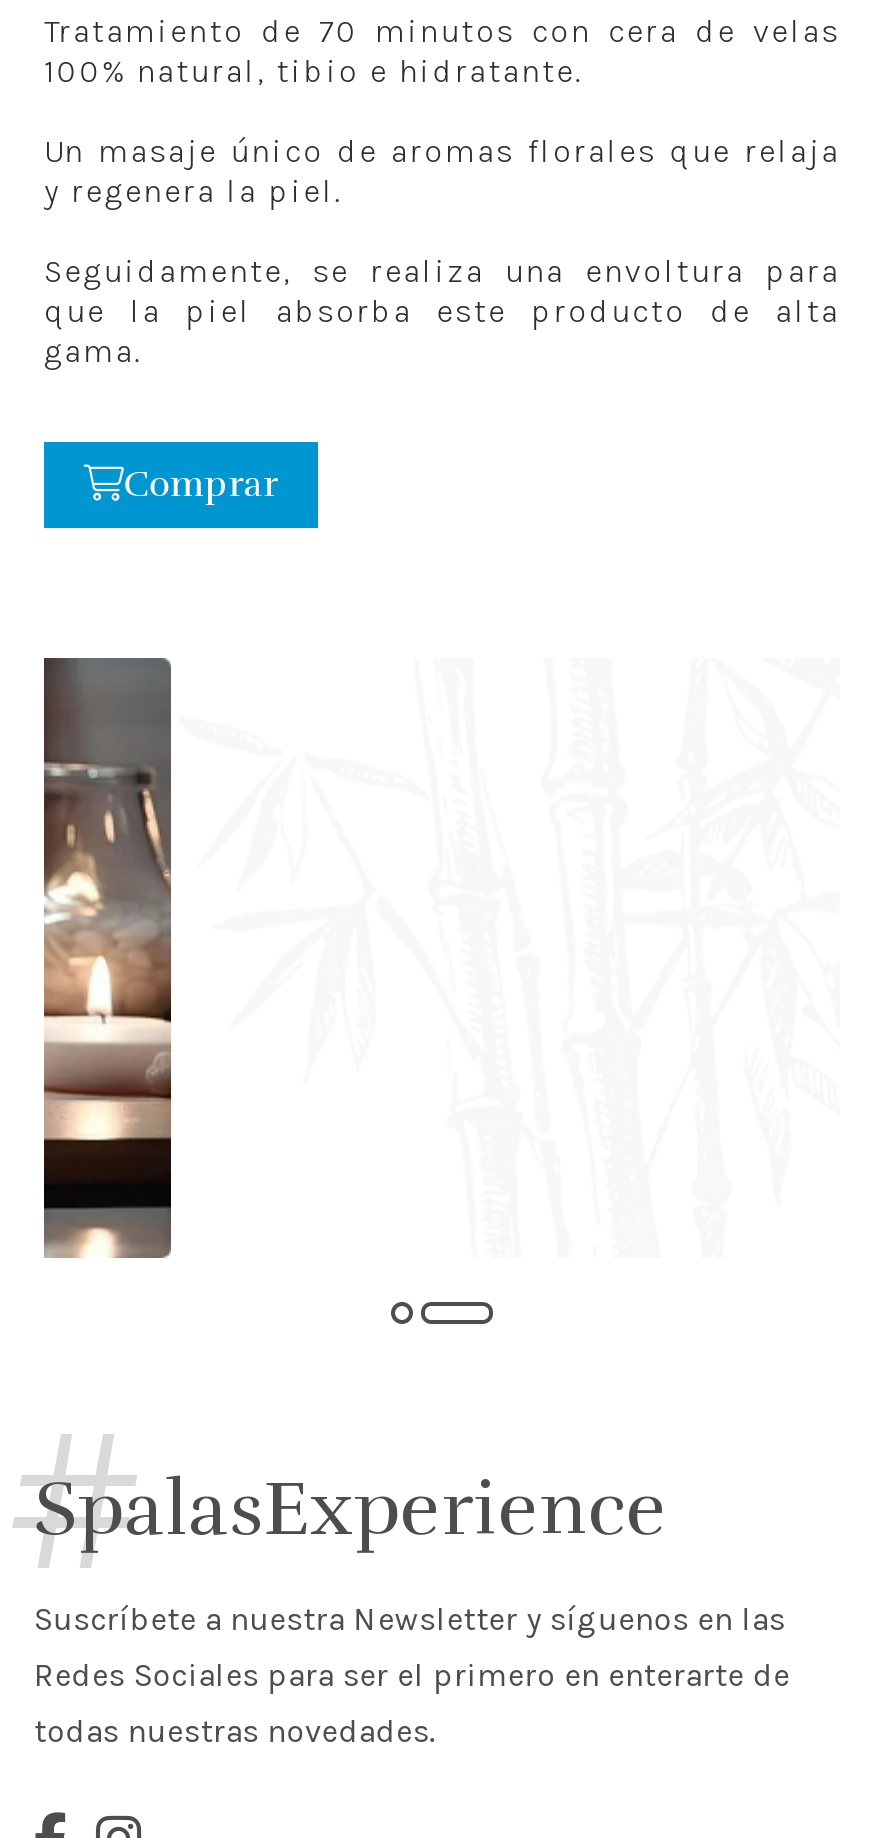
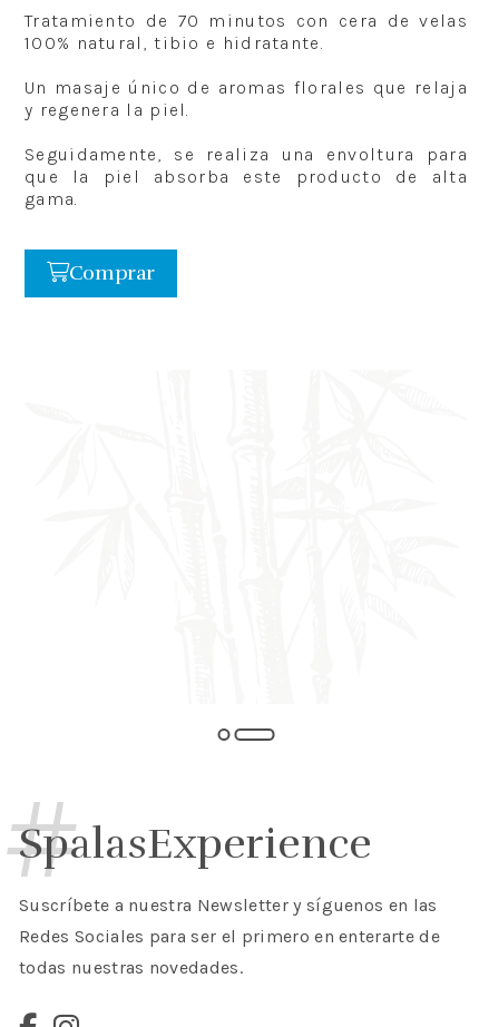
[42,656,174,1260] [image] -> none

